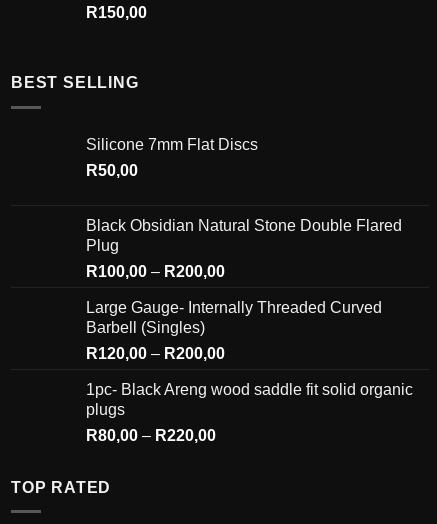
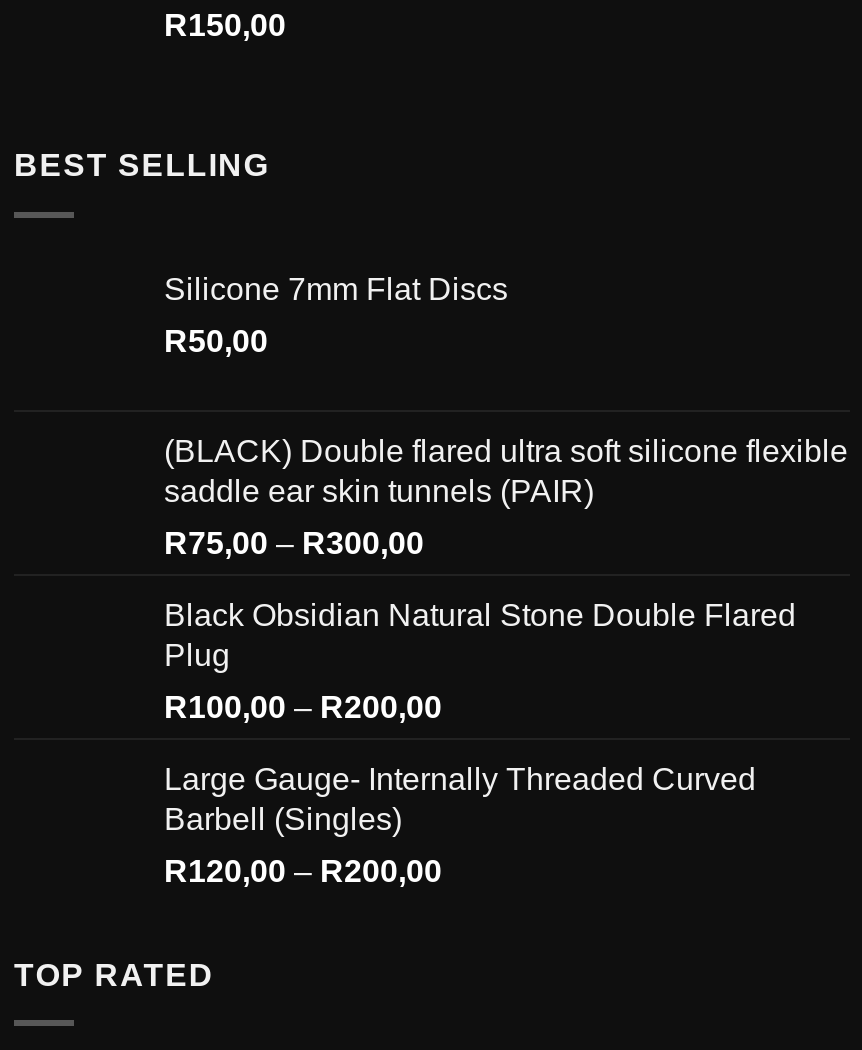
none -> [164,434,848,560] (BLACK) Double flared ultra soft silicone flexible | saddle ear skin tunnels (PAIR) | R75,00 – R300,00
moved [86,217,402,362] -> [164,598,796,888]: Black Obsidian Natural Stone Double Flared | Plug | R100,00 – R200,00 | Large Gauge- Internally Threaded Curved | Barbell (Singles) | R120,00 – R200,00
[86,381,413,444] 1pc- Black Areng wood saddle fit solid organic | plugs | R80,00 – R220,00 -> none

